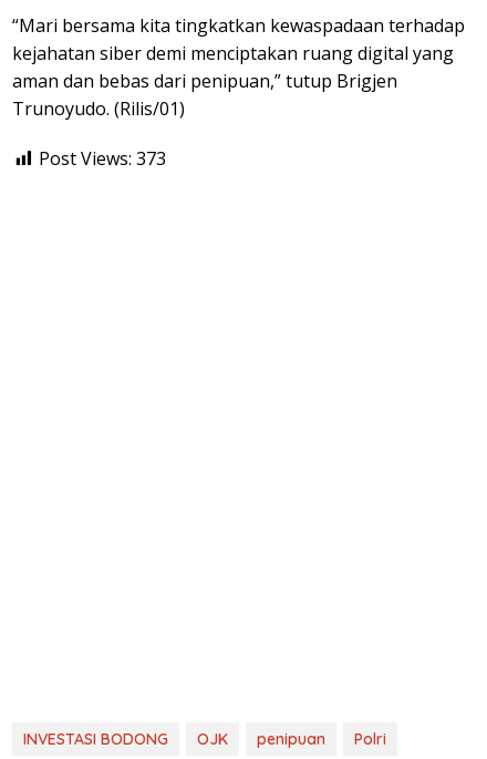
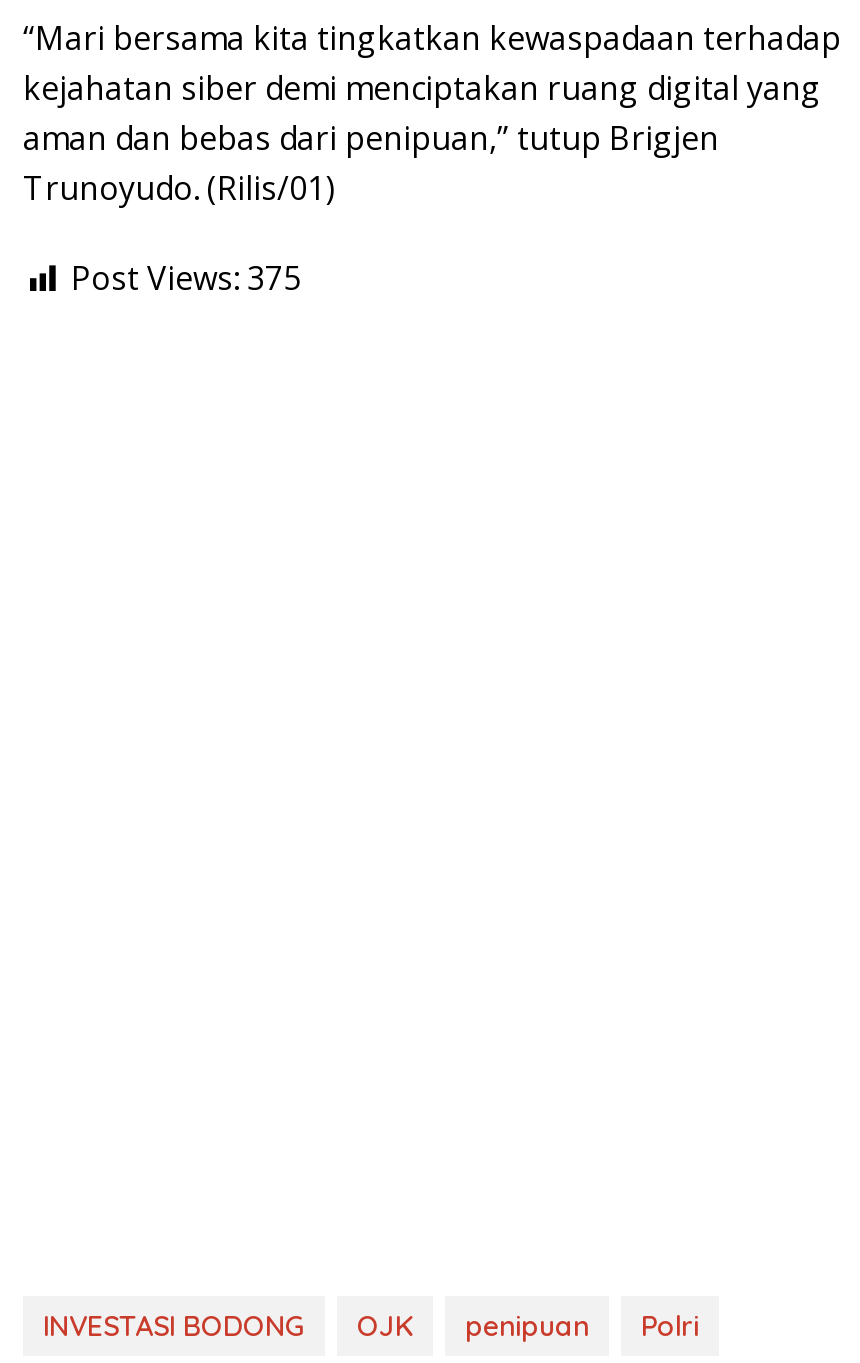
[39,146,166,171] Post Views: 373 -> [71,256,301,300] Post Views: 375

